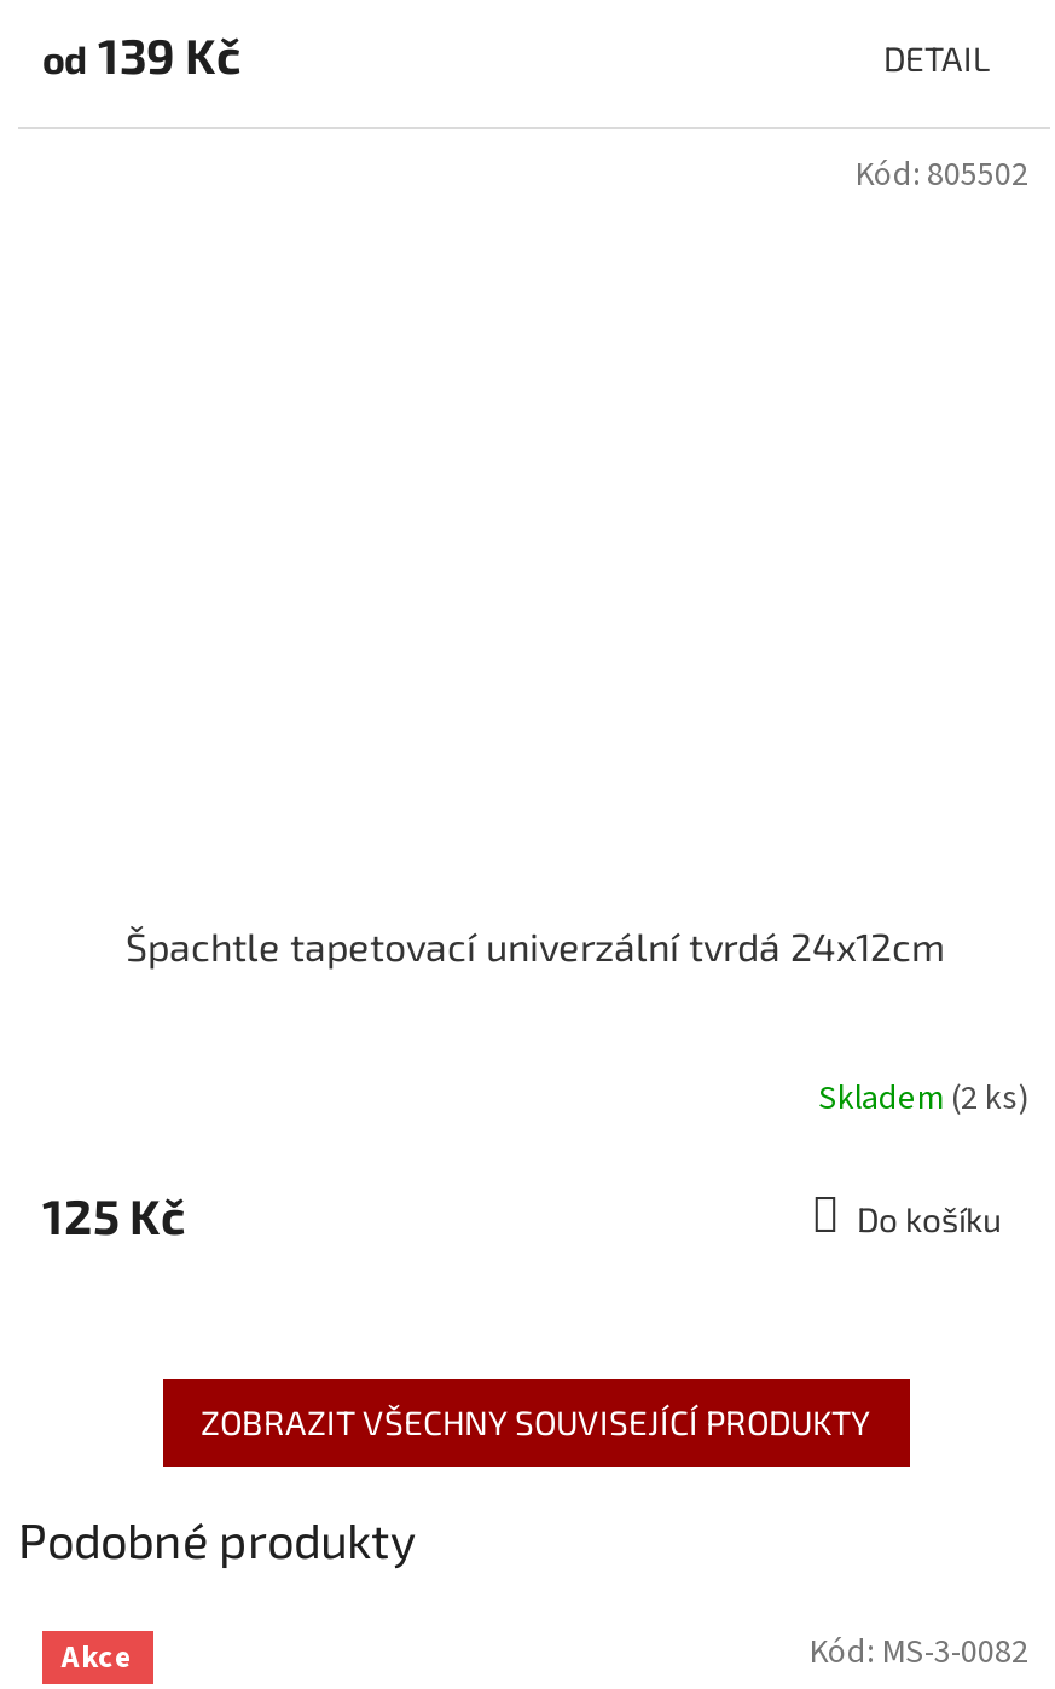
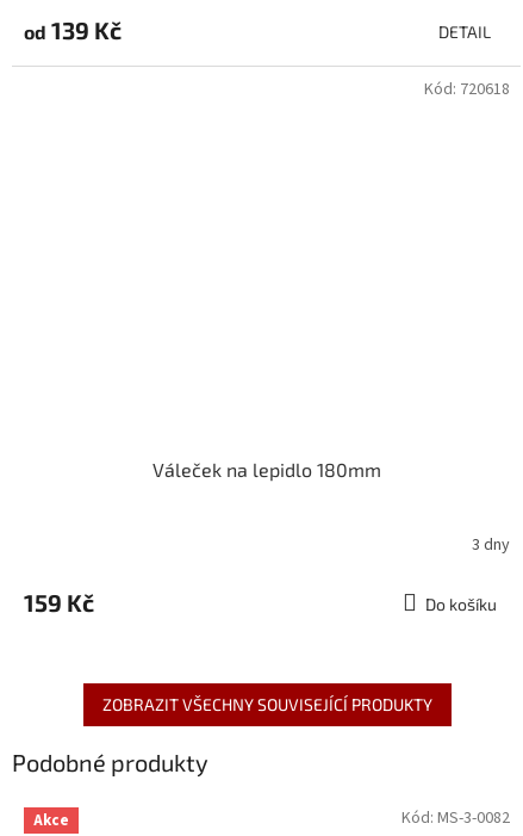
[854,152,1028,200] Kód: 805502 -> [424,78,510,102] Kód: 720618
[126,923,945,969] Špachtle tapetovací univerzální tvrdá 24x12cm -> [152,458,381,481] Váleček na lepidlo 180mm
[818,1074,1028,1122] Skladem (2 ks) -> [472,533,510,556] 3 dny
[42,1186,185,1244] 125 Kč -> [24,588,94,617] 159 Kč

